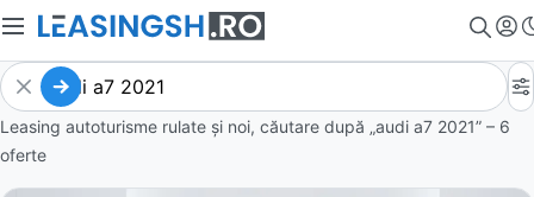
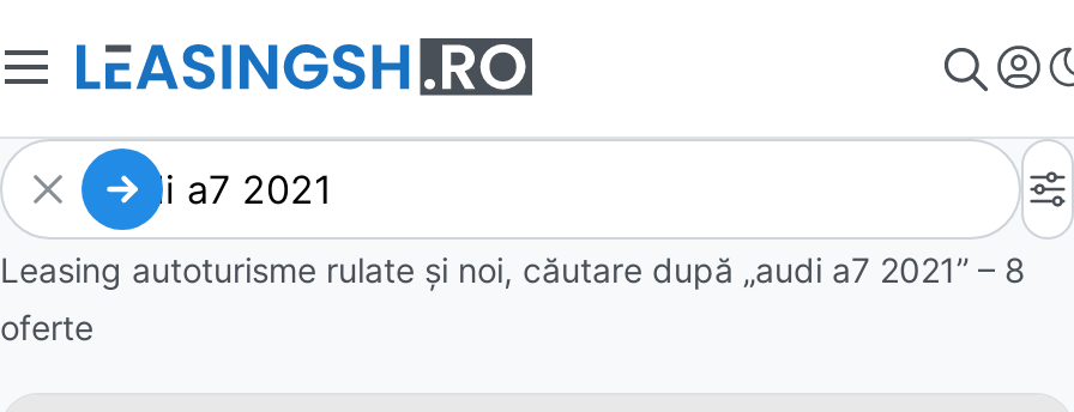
[0,116,510,136] Leasing autoturisme rulate și noi, căutare după „audi a7 2021” – 6 -> [0,249,1026,290] Leasing autoturisme rulate și noi, căutare după „audi a7 2021” – 8

